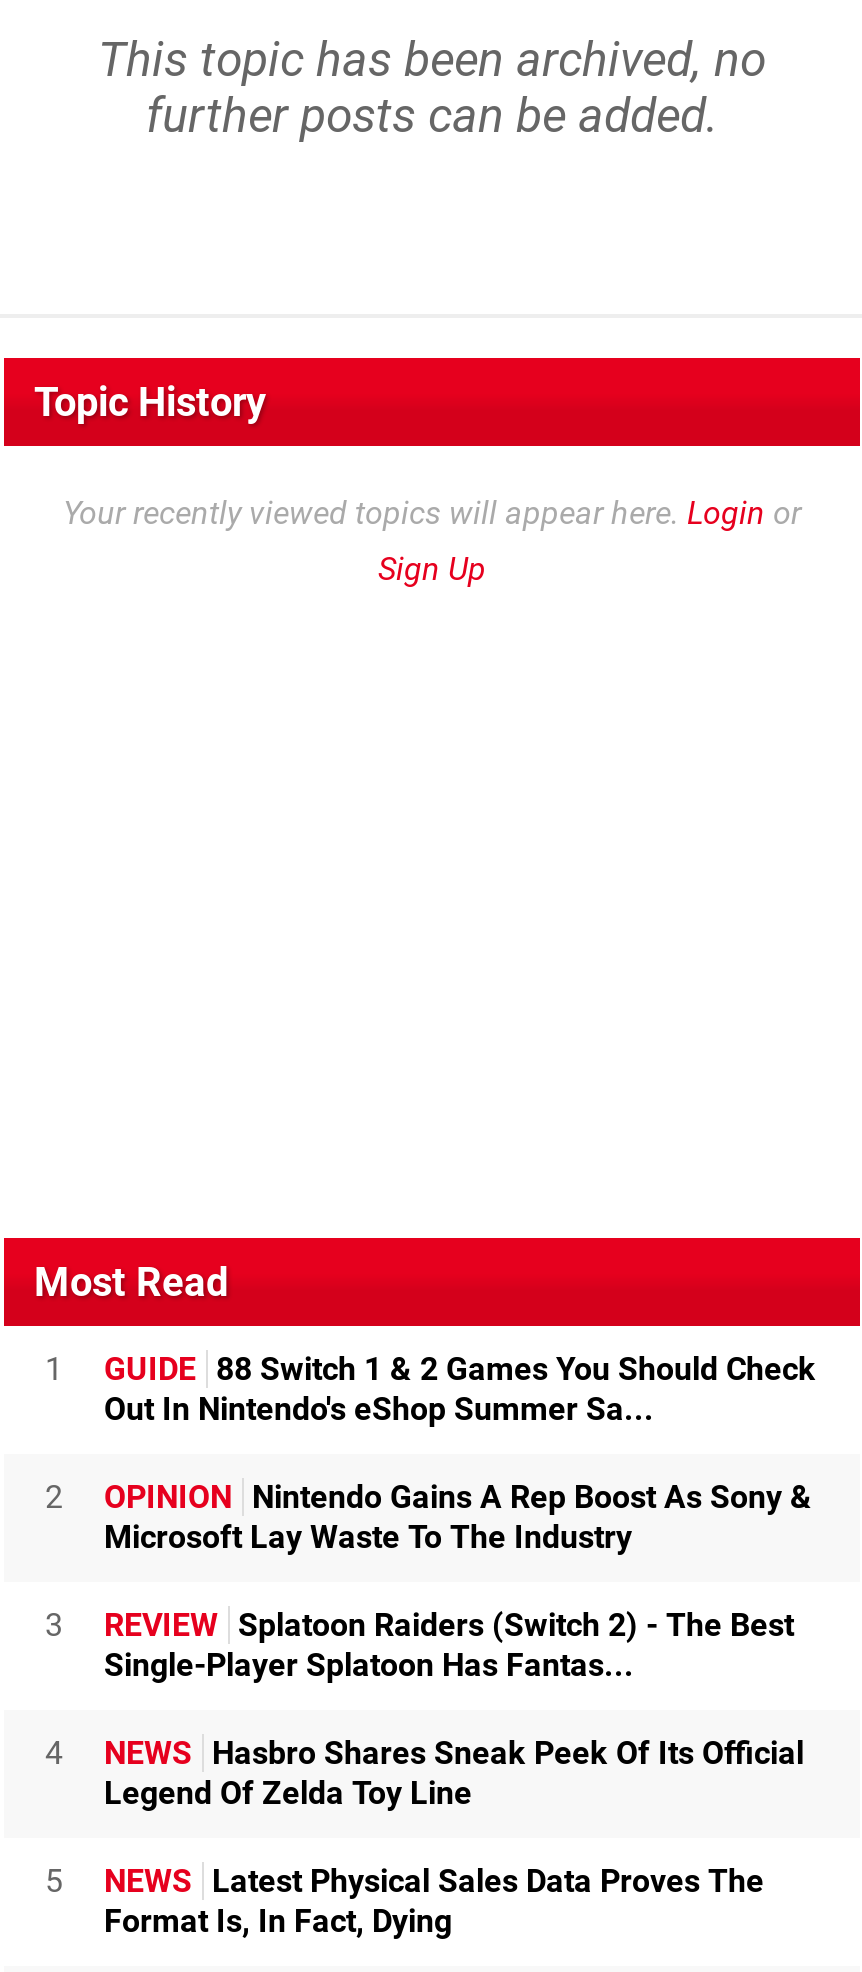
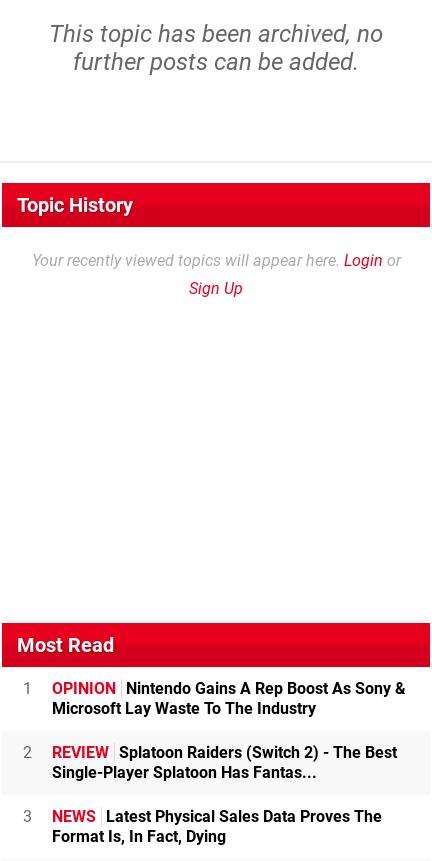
[45,1350,816,1516] GUIDE 88 Switch 1 & 2 Games You Should Check | Out In Nintendo's eShop Summer Sa... | 2 -> none
[45,1606,794,1644] 3 REVIEW Splatoon Raiders (Switch 2) - The Best -> [22,743,397,762] 2 REVIEW Splatoon Raiders (Switch 2) - The Best
[45,1734,804,1900] 4 | NEWS Hasbro Shares Sneak Peek Of Its Official | Legend Of Zelda Toy Line | 5 -> [22,807,31,826] 3

